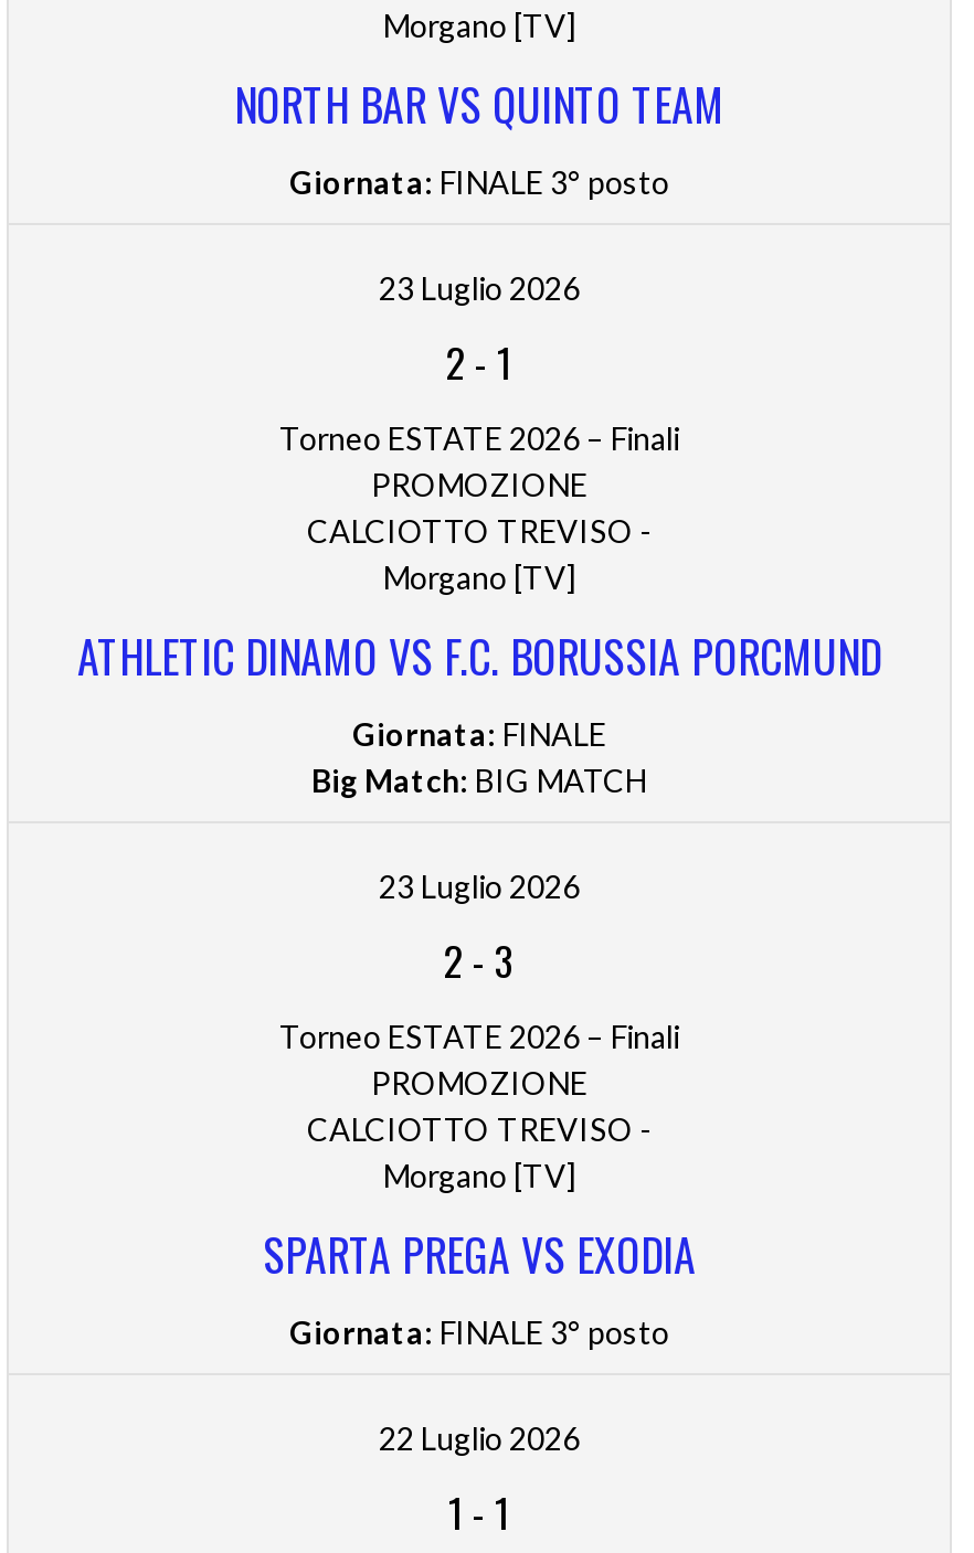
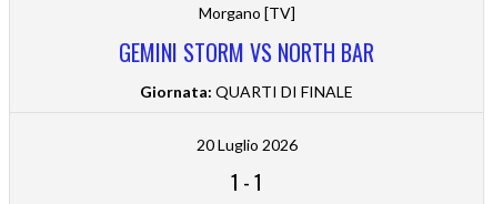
[77,71,881,1457] NORTH BAR VS QUINTO TEAM | Giornata: FINALE 3° posto | 23 Luglio 2026 | 2 - 1 | Torneo ESTATE 2026 – Finali | PROMOZIONE | CALCIOTTO TREVISO - | Morgano [TV] | ATHLETIC DINAMO VS F.C. BORUSSIA PORCMUND | Giornata: FINALE | Big Match: BIG MATCH | 23 Luglio 2026 | 2 - 3 | Torneo ESTATE 2026 – Finali | PROMOZIONE | CALCIOTTO TREVISO - | Morgano [TV] | SPARTA PREGA VS EXODIA | Giornata: FINALE 3° posto | 22 Luglio 2026 -> [119,36,374,154] GEMINI STORM VS NORTH BAR | Giornata: QUARTI DI FINALE | 20 Luglio 2026

